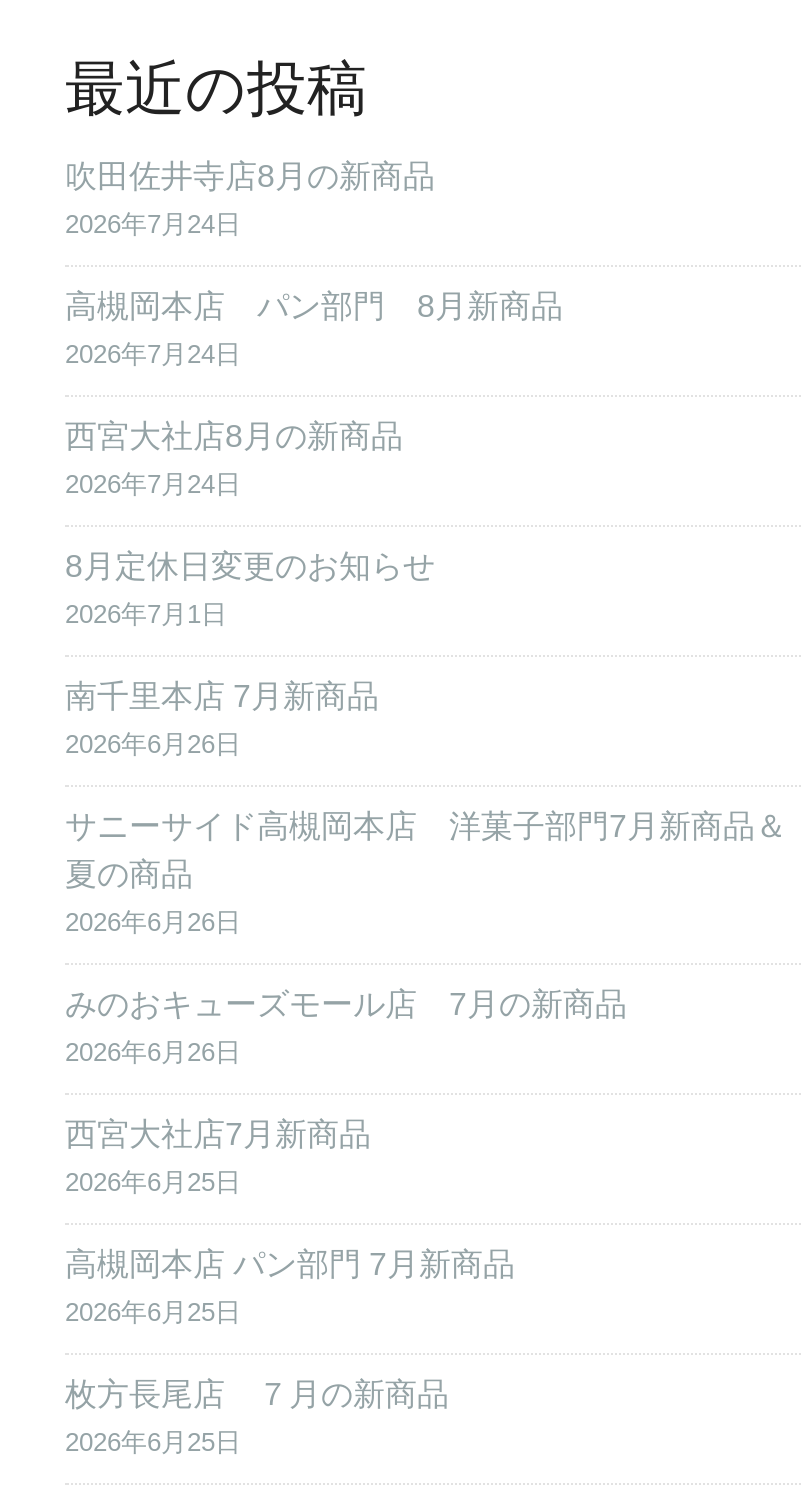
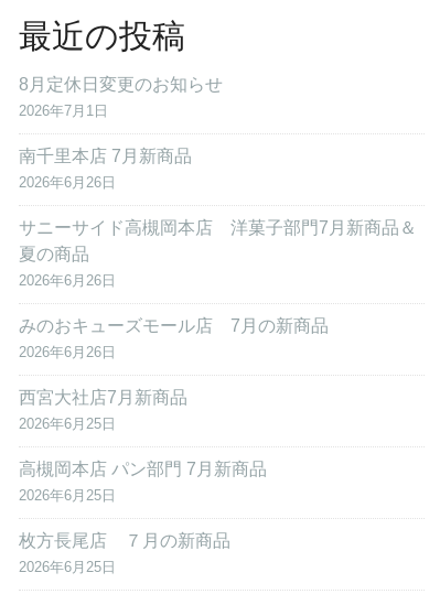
[65,159,563,499] 吹田佐井寺店8月の新商品 | 2026年7月24日 | 高槻岡本店 パン部門 8月新商品 | 2026年7月24日 | 西宮大社店8月の新商品 | 2026年7月24日 -> none

